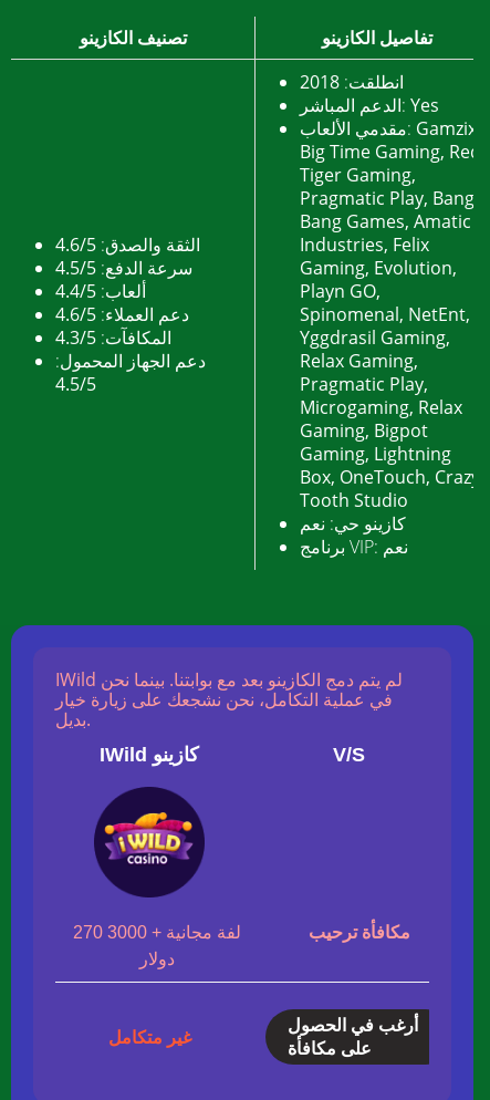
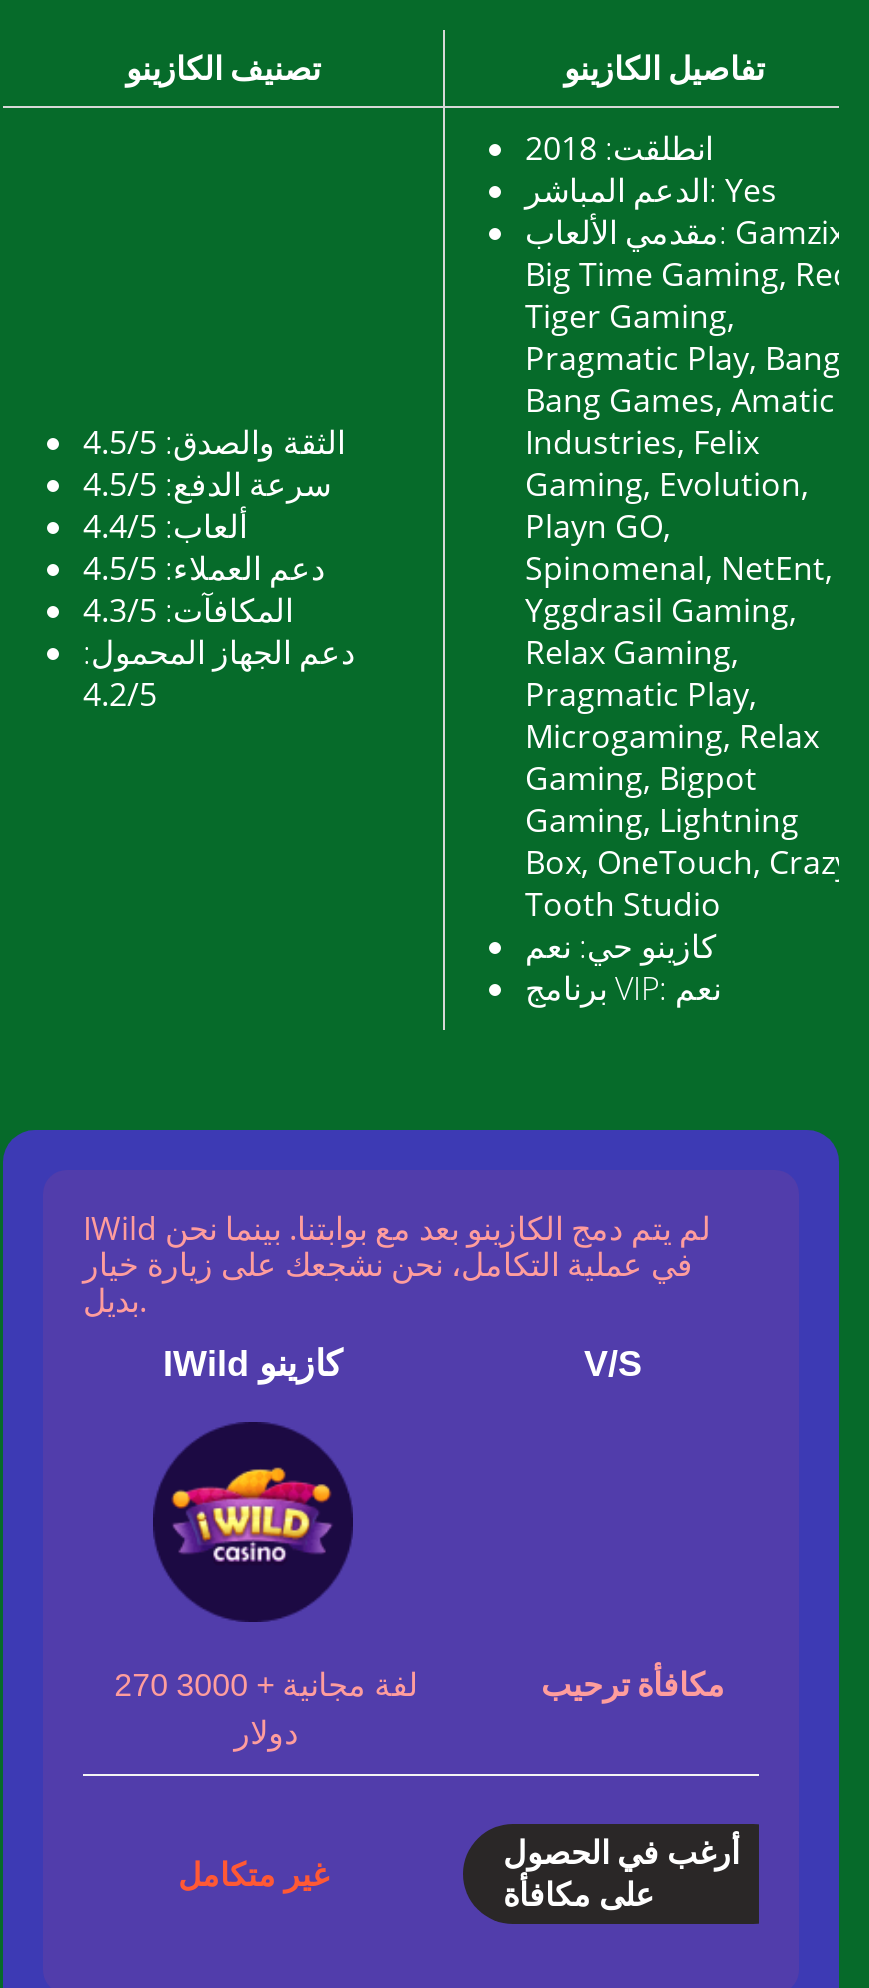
[55,232,200,257] الثقة والصدق: 4.6/5 -> [83,420,345,464] الثقة والصدق: 4.5/5
[55,302,189,326] دعم العملاء: 4.6/5 -> [83,546,325,590] دعم العملاء: 4.5/5
[55,372,96,396] 4.5/5 -> [83,672,157,716] 4.2/5

